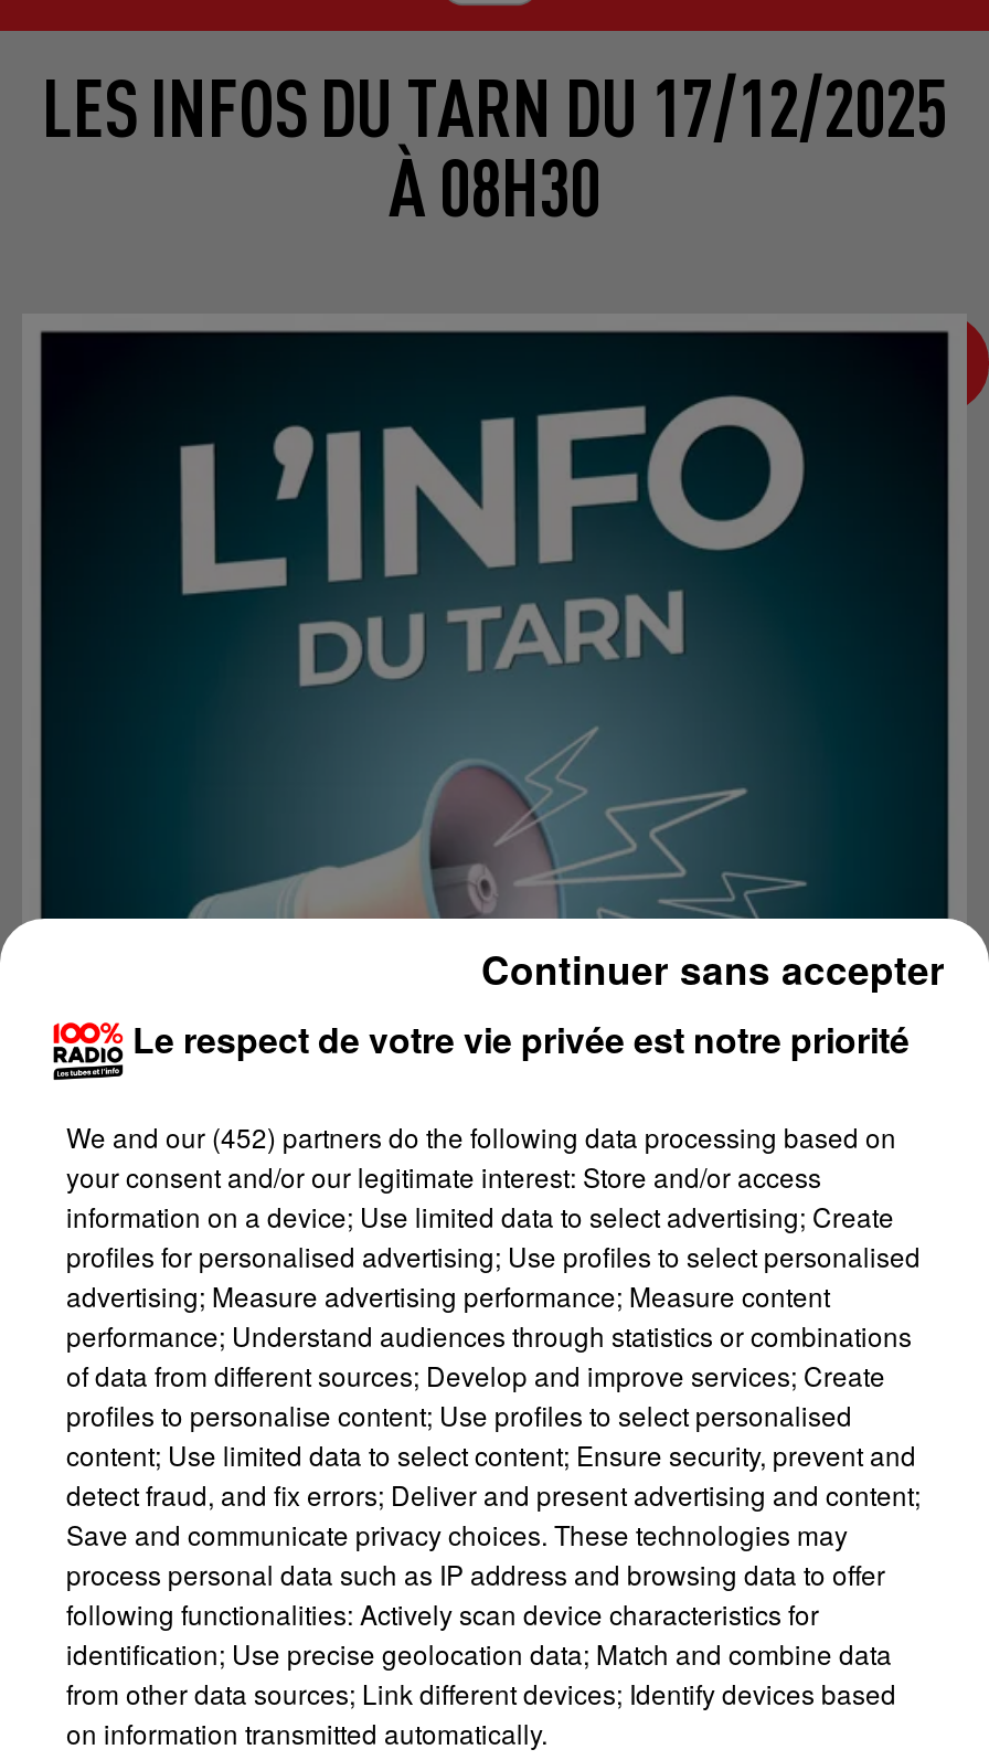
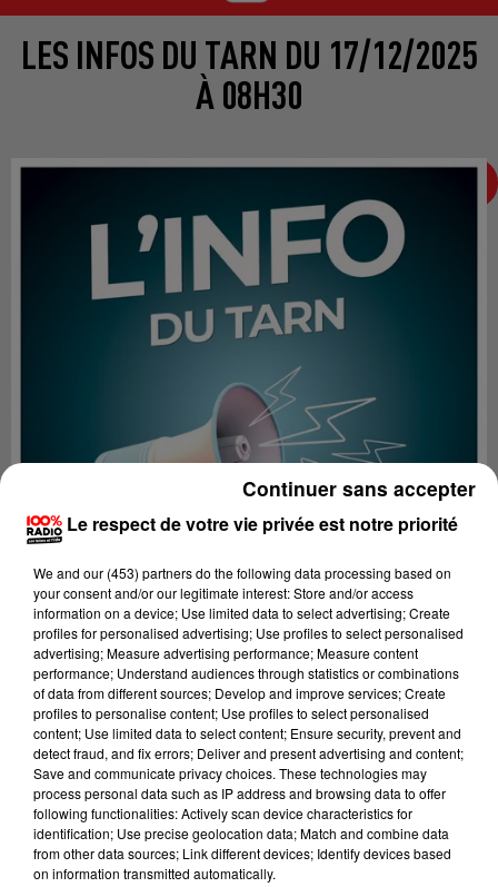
[66,1117,896,1155] We and our (452) partners do the following data processing based on -> [33,563,451,582] We and our (453) partners do the following data processing based on

